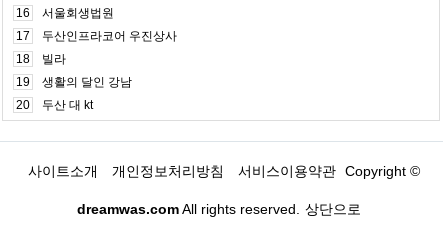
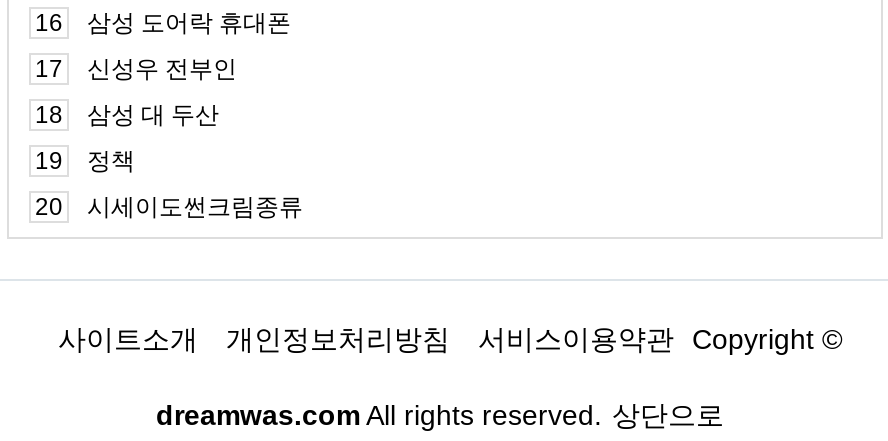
[42,6,114,20] 서울회생법원 -> [87,9,291,37] 삼성 도어락 휴대폰
[42,29,177,43] 두산인프라코어 우진상사 -> [87,55,237,83] 신성우 전부인
[42,52,66,66] 빌라 -> [87,101,219,129] 삼성 대 두산
[42,75,132,89] 생활의 달인 강남 -> [87,147,135,175] 정책
[42,98,93,112] 두산 대 kt -> [87,193,303,221] 시세이도썬크림종류

